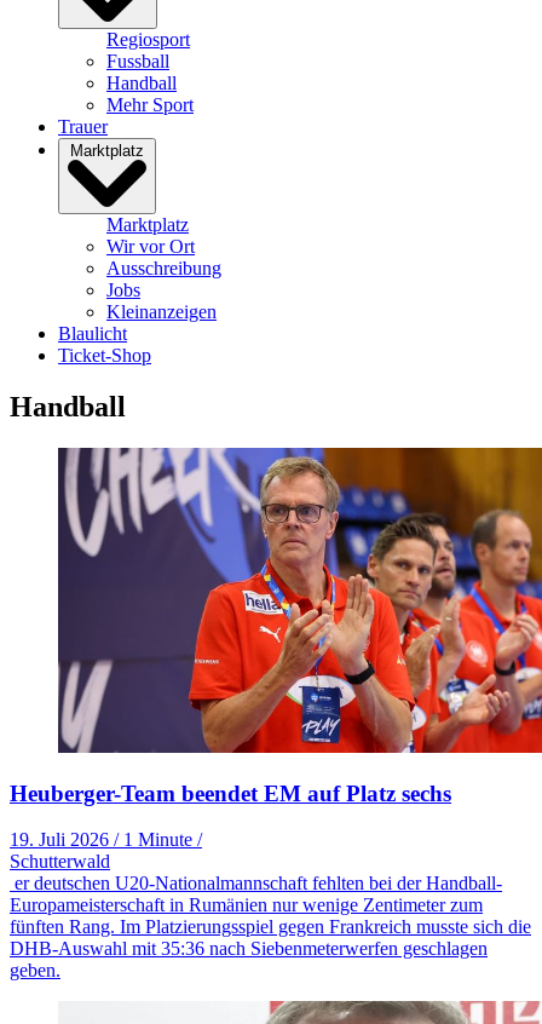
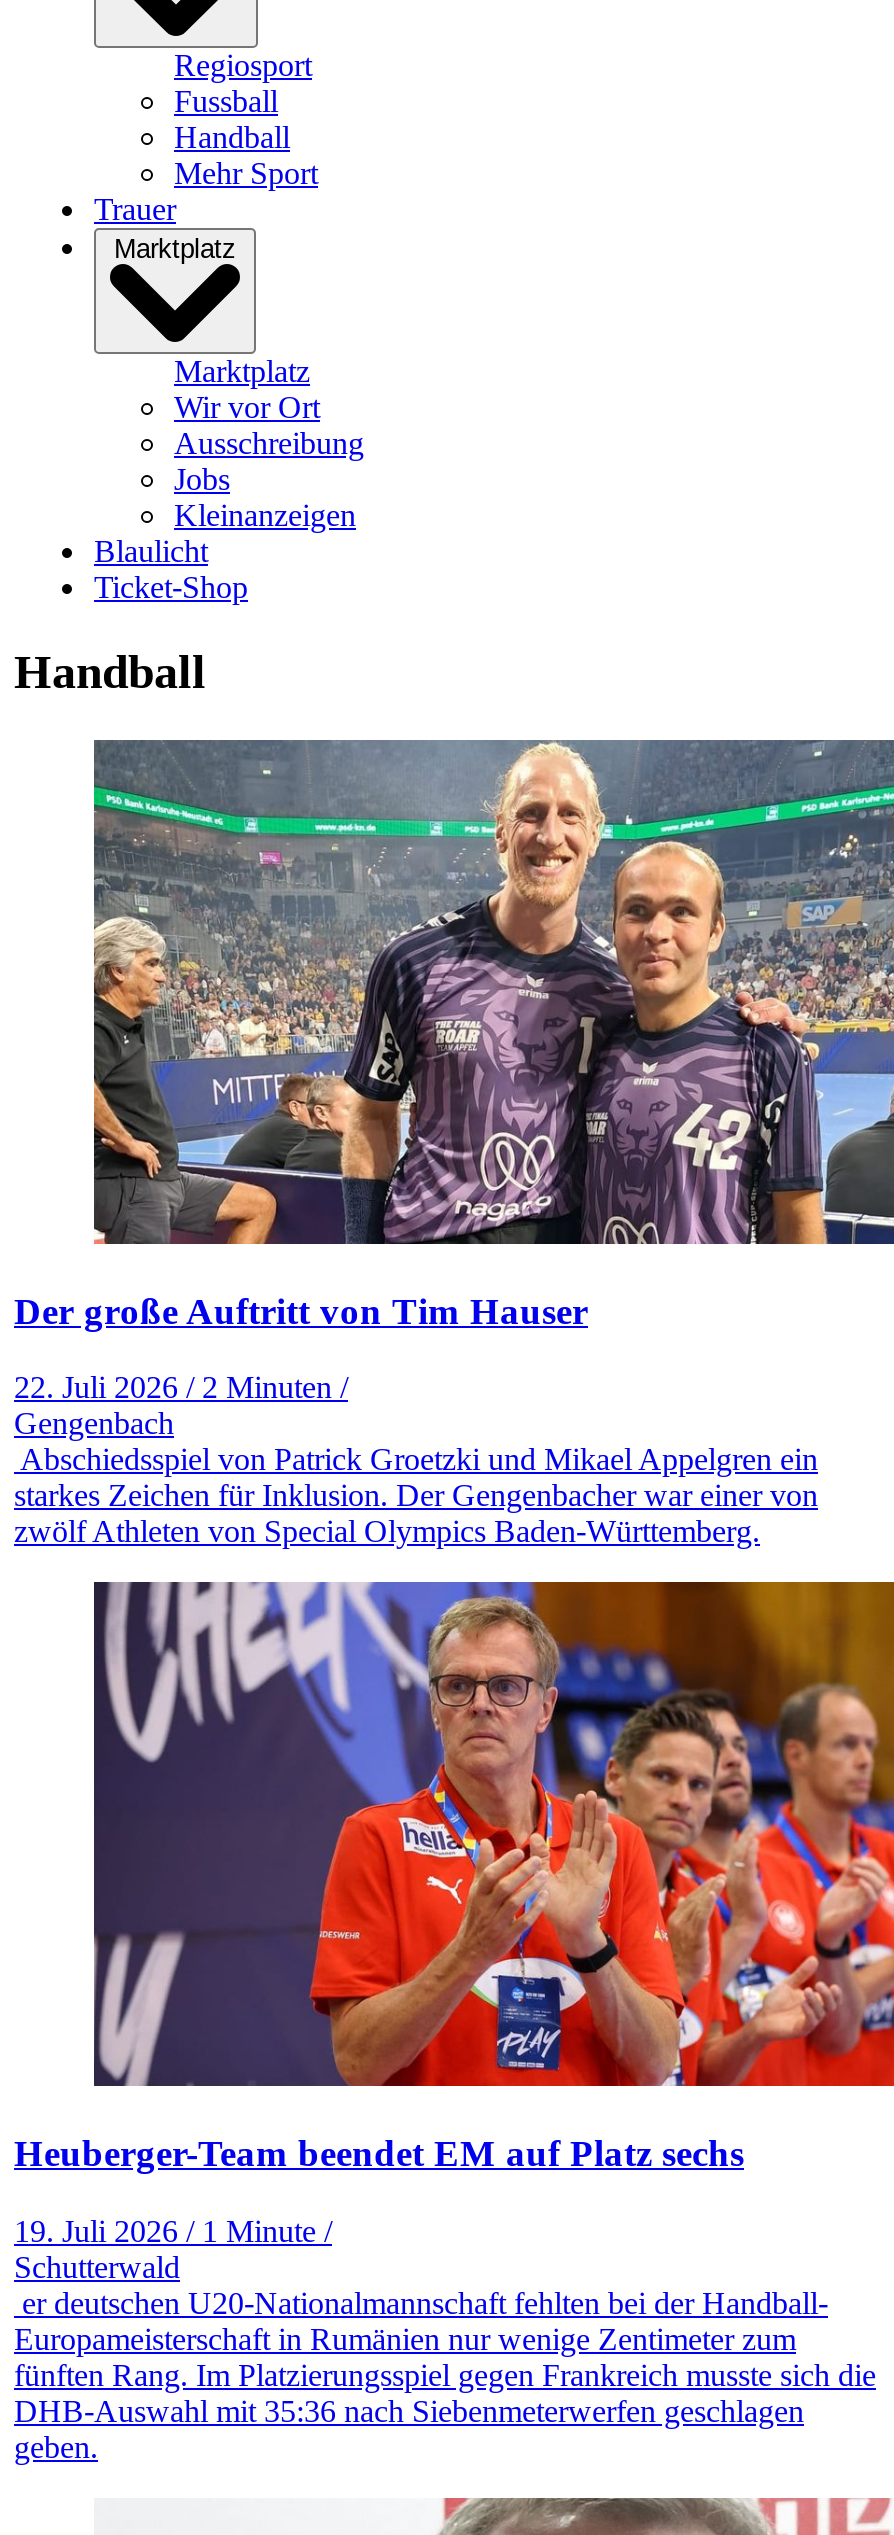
none -> [14,738,888,1549] [image] | Der große Auftritt von Tim Hauser | 22. Juli 2026 / 2 Minuten / | Gengenbach | Abschiedsspiel von Patrick Groetzki und Mikael Appelgren ein | starkes Zeichen für Inklusion. Der Gengenbacher war einer von | zwölf Athleten von Special Olympics Baden-Württemberg.

